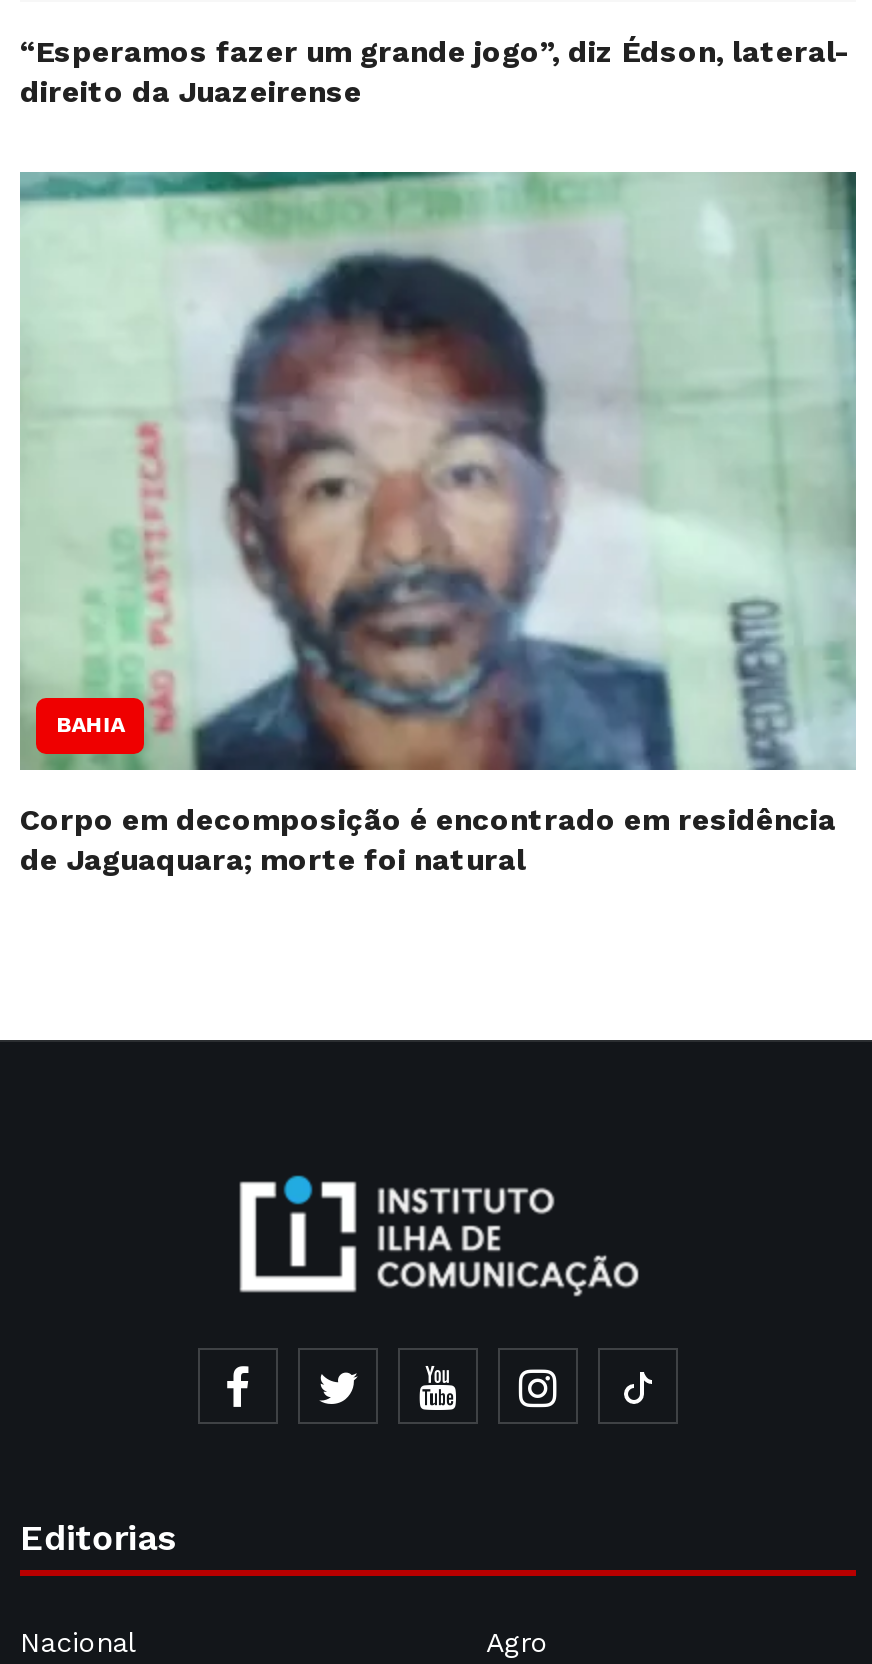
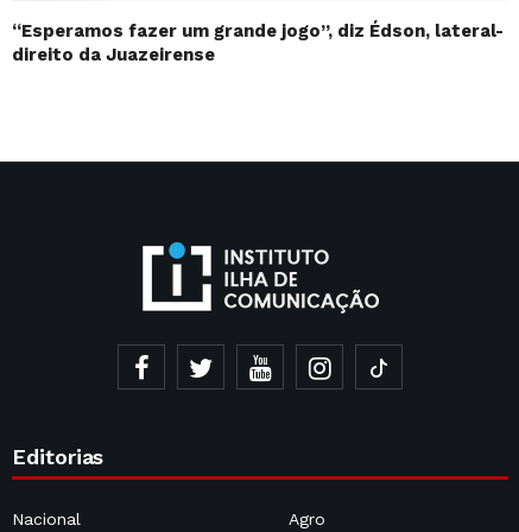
[18,170,858,877] [image] | BAHIA | Corpo em decomposição é encontrado em residência | de Jaguaquara; morte foi natural -> none

